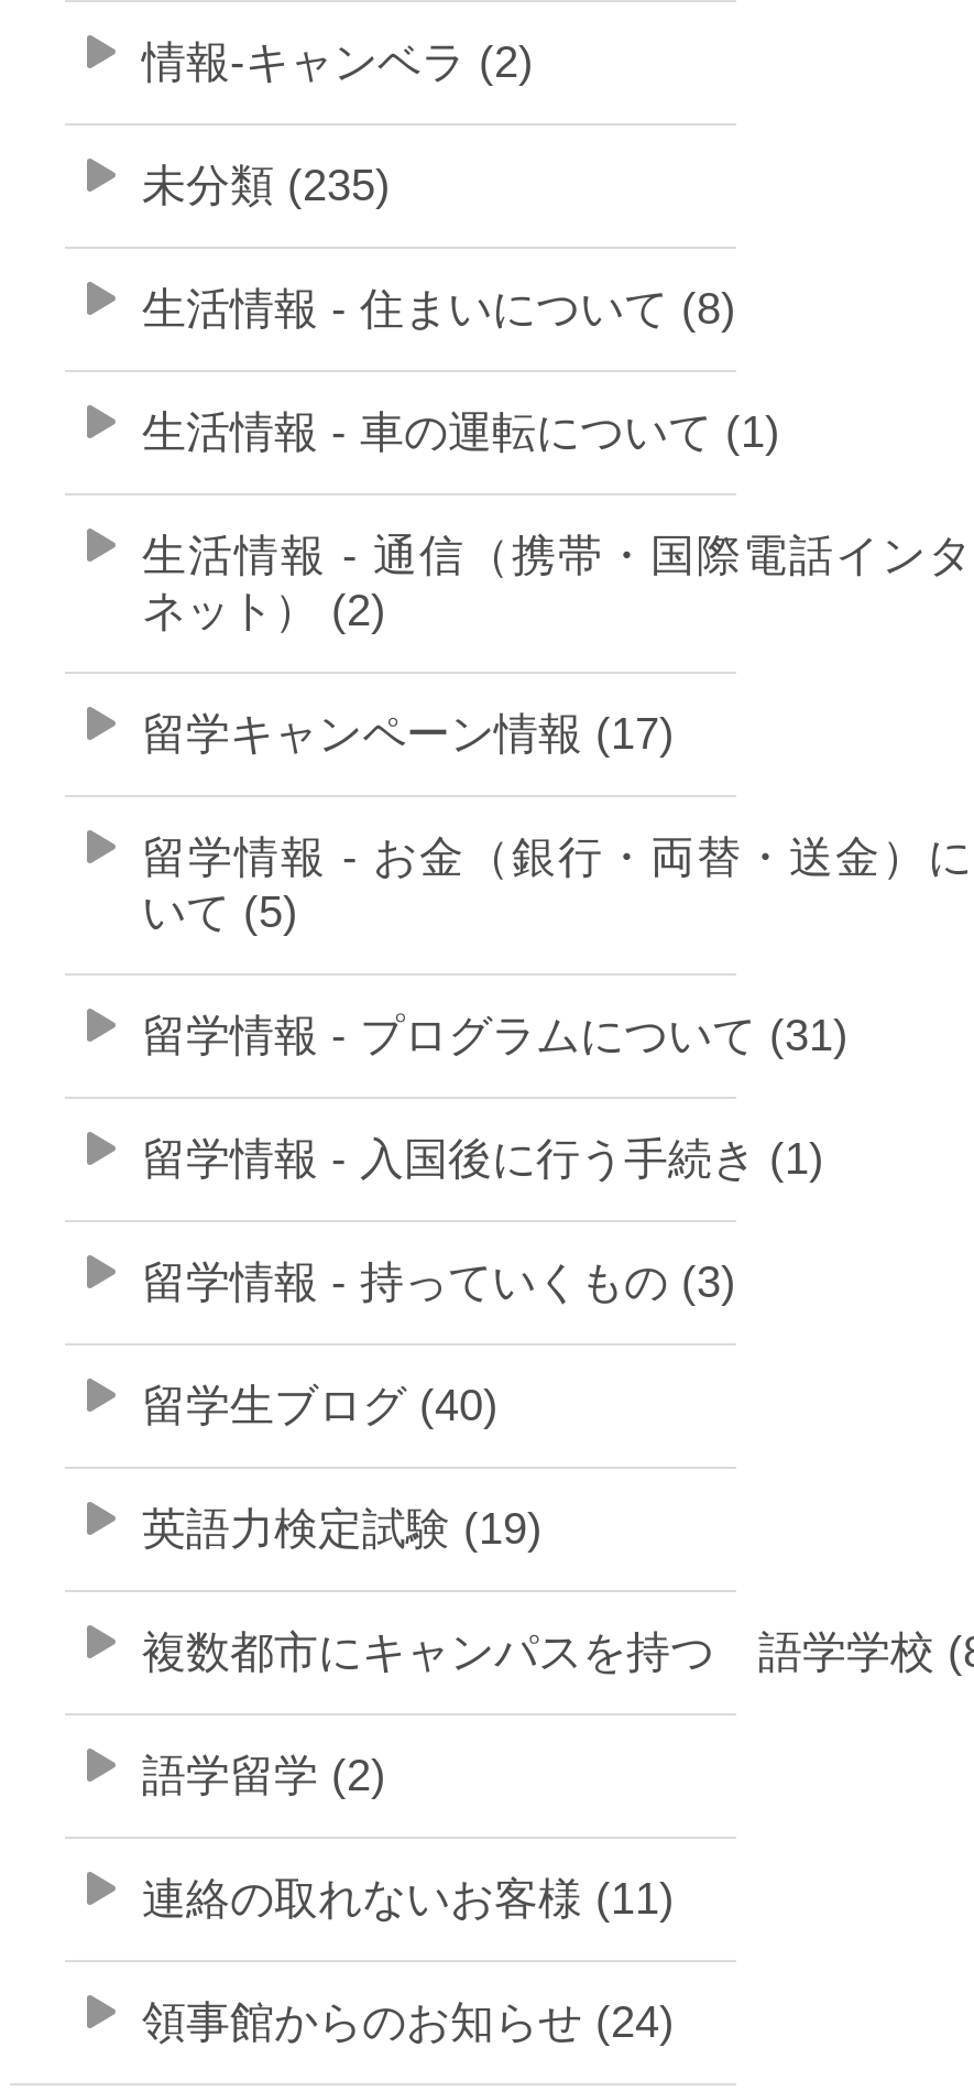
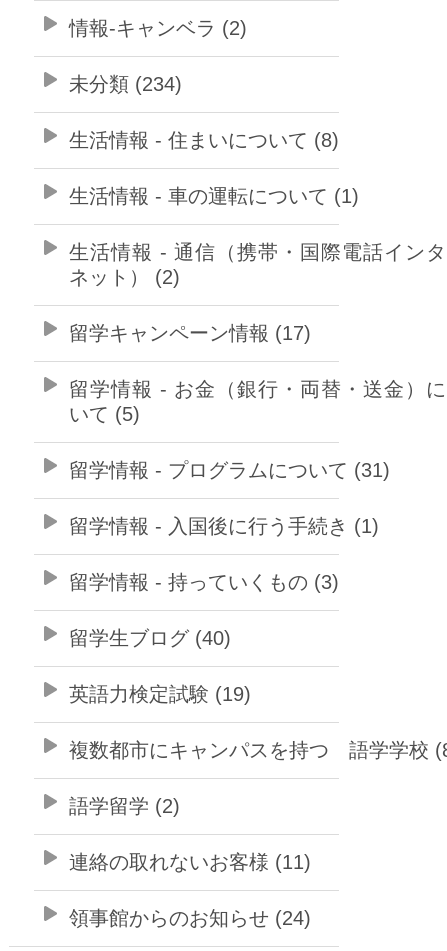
[142,160,391,209] 未分類 (235) -> [69,73,182,95] 未分類 (234)

